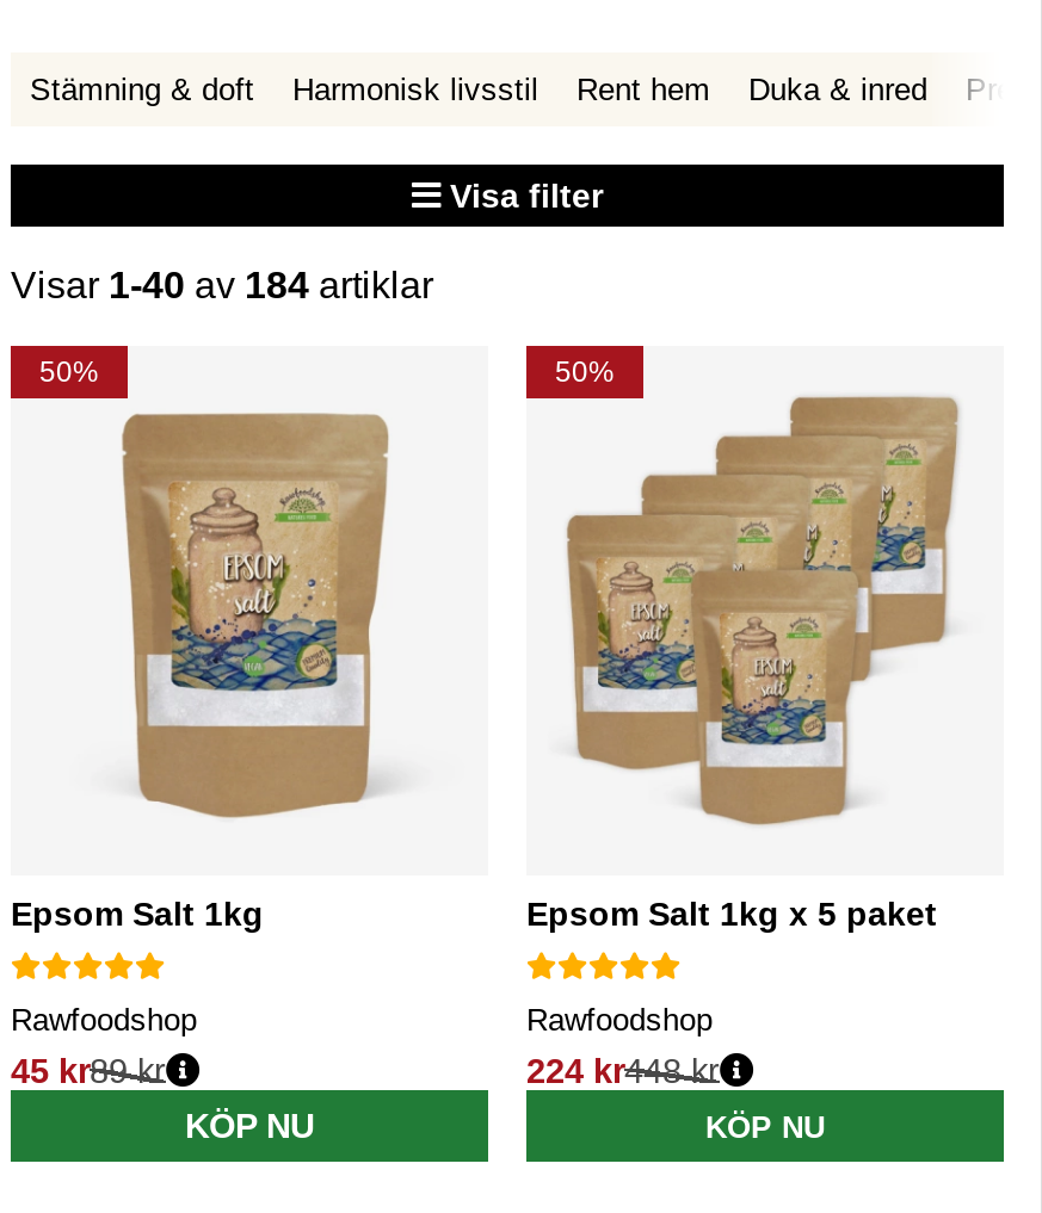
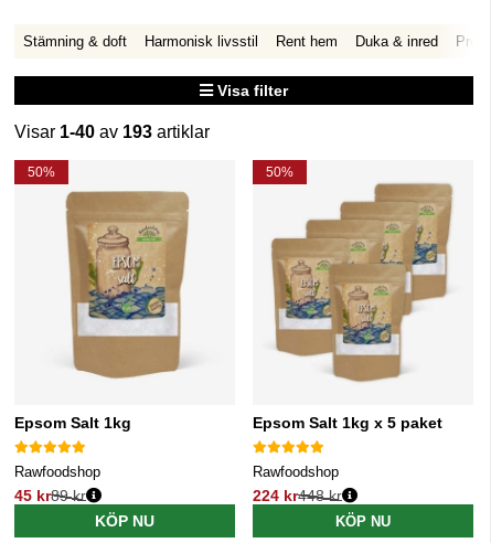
[11,264,433,305] Visar 1-40 av 184 artiklar -> [14,122,210,141] Visar 1-40 av 193 artiklar

